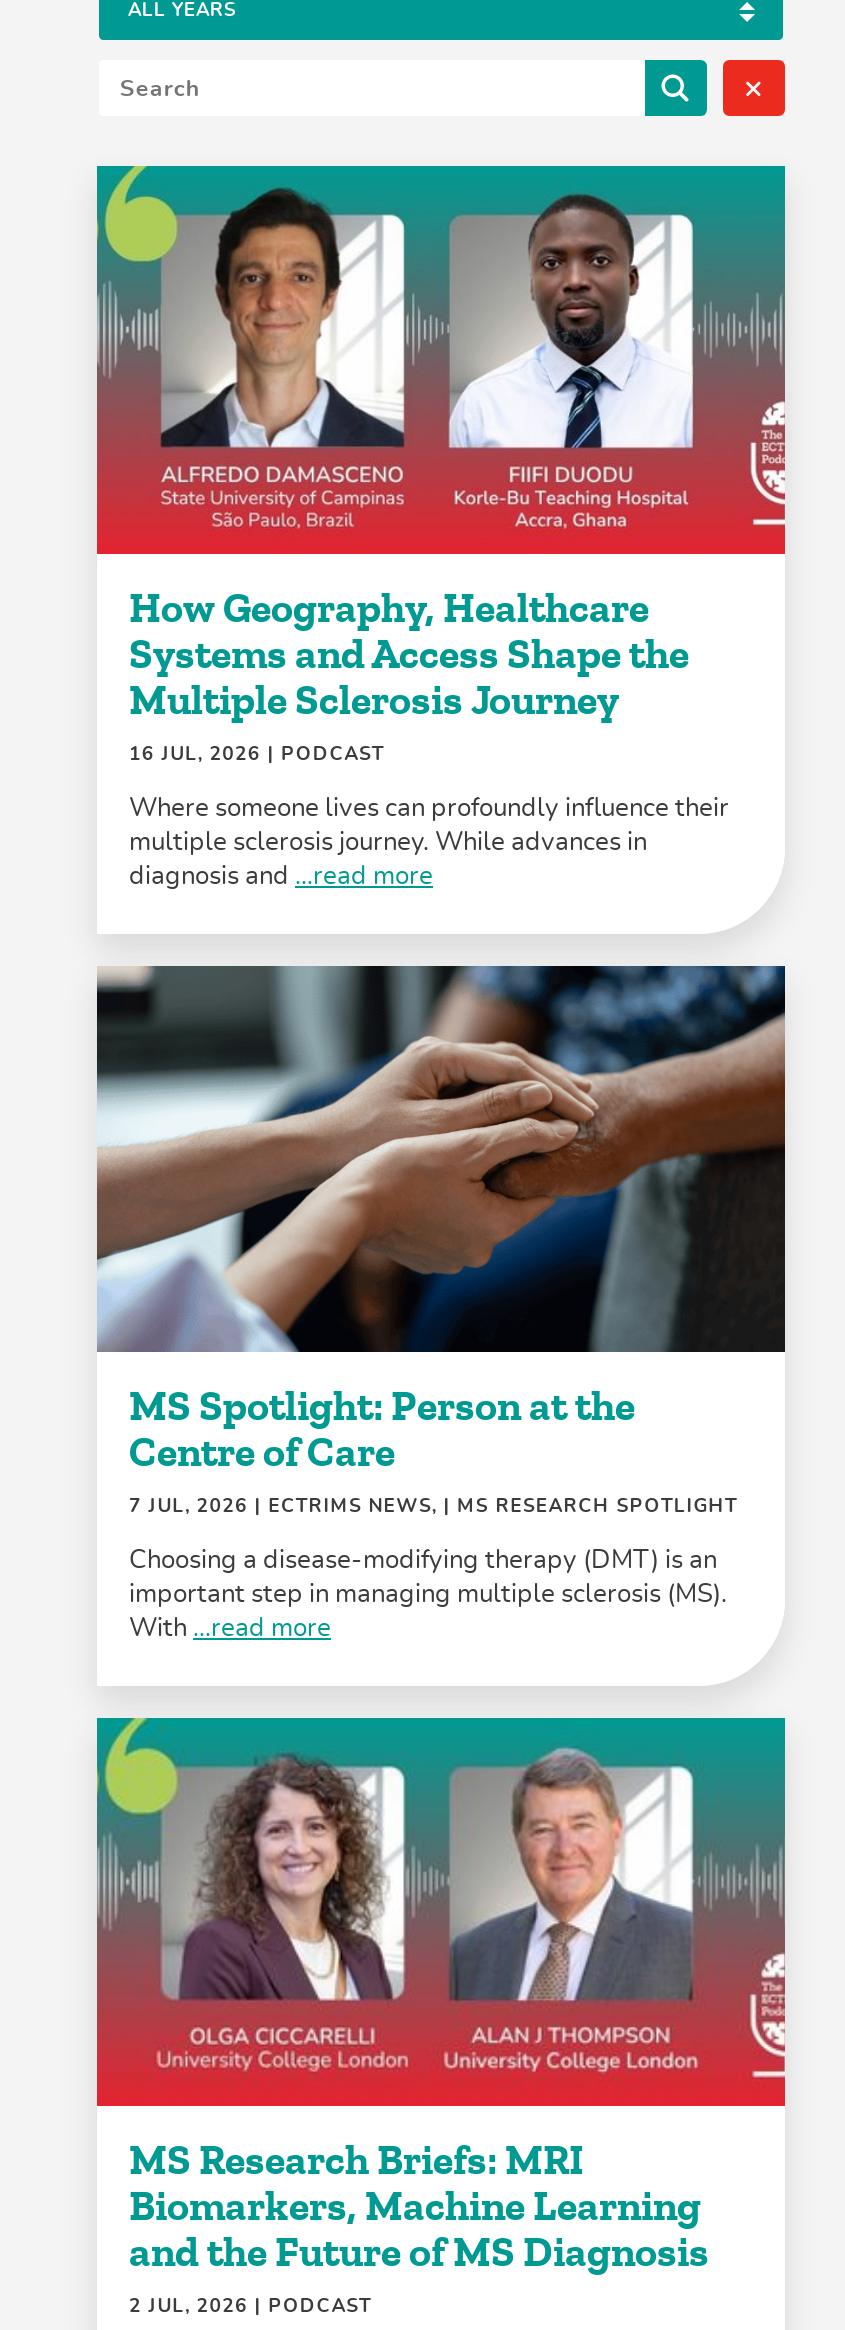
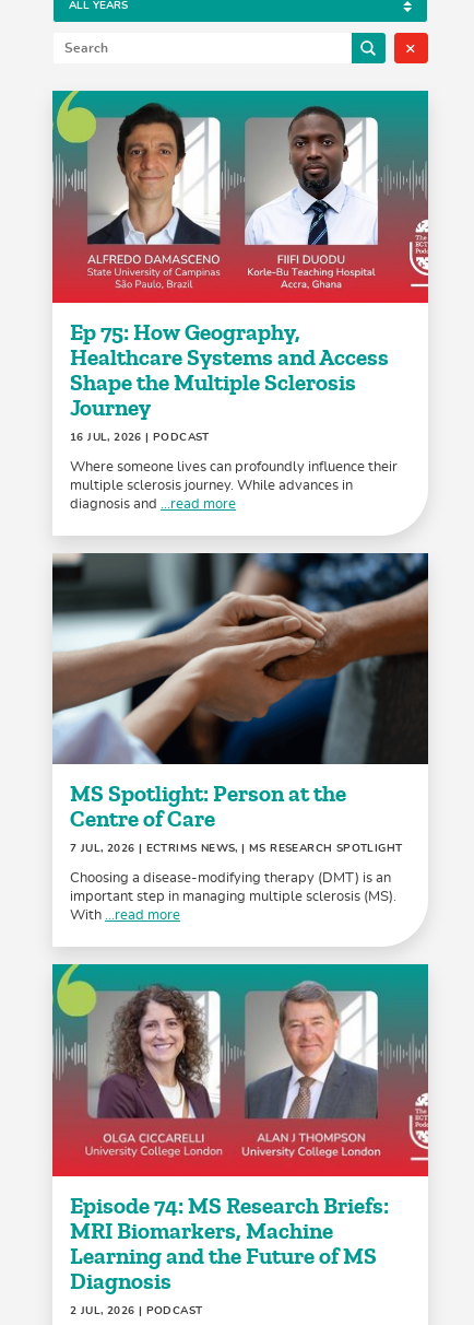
[129,583,689,725] How Geography, Healthcare | Systems and Access Shape the | Multiple Sclerosis Journey -> [70,319,389,422] Ep 75: How Geography, | Healthcare Systems and Access | Shape the Multiple Sclerosis | Journey
[129,2135,709,2277] MS Research Briefs: MRI | Biomarkers, Machine Learning | and the Future of MS Diagnosis -> [70,1192,389,1295] Episode 74: MS Research Briefs: | MRI Biomarkers, Machine | Learning and the Future of MS | Diagnosis

